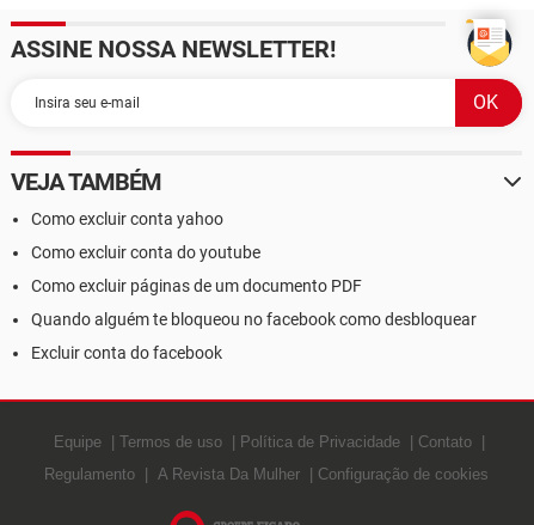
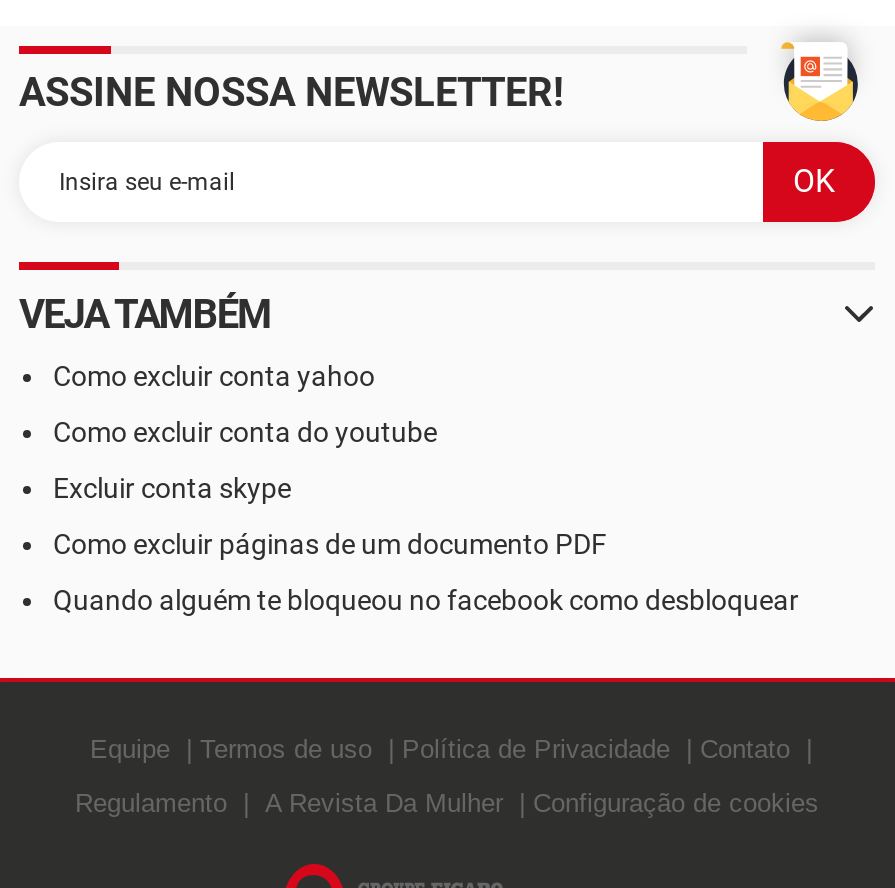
none -> [53,472,291,504] Excluir conta skype
moved [31,276,477,329] -> [53,528,799,616]: Como excluir páginas de um documento PDF | Quando alguém te bloqueou no facebook como desbloquear
[31,343,222,362] Excluir conta do facebook -> none

